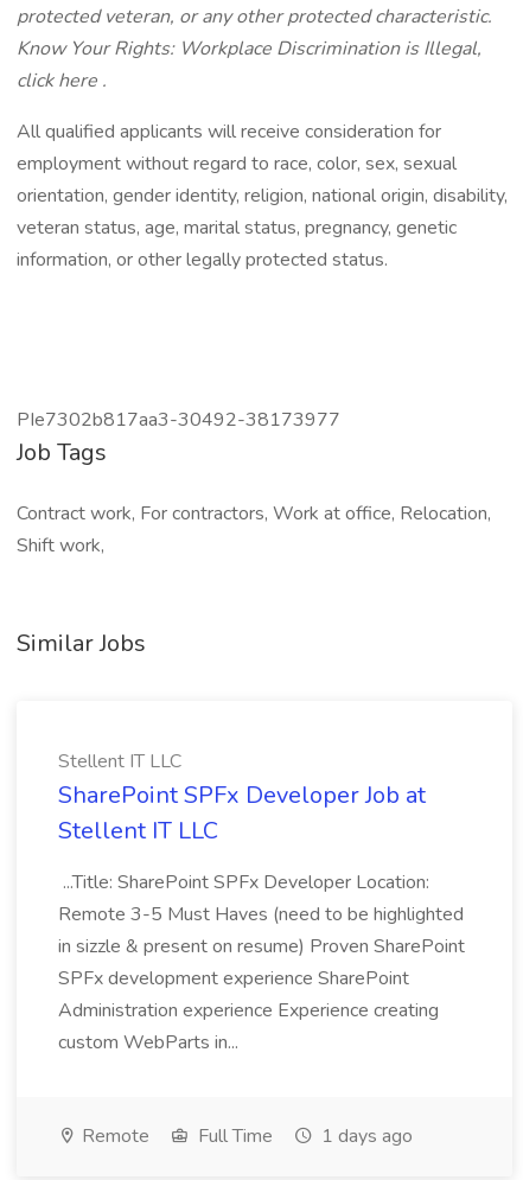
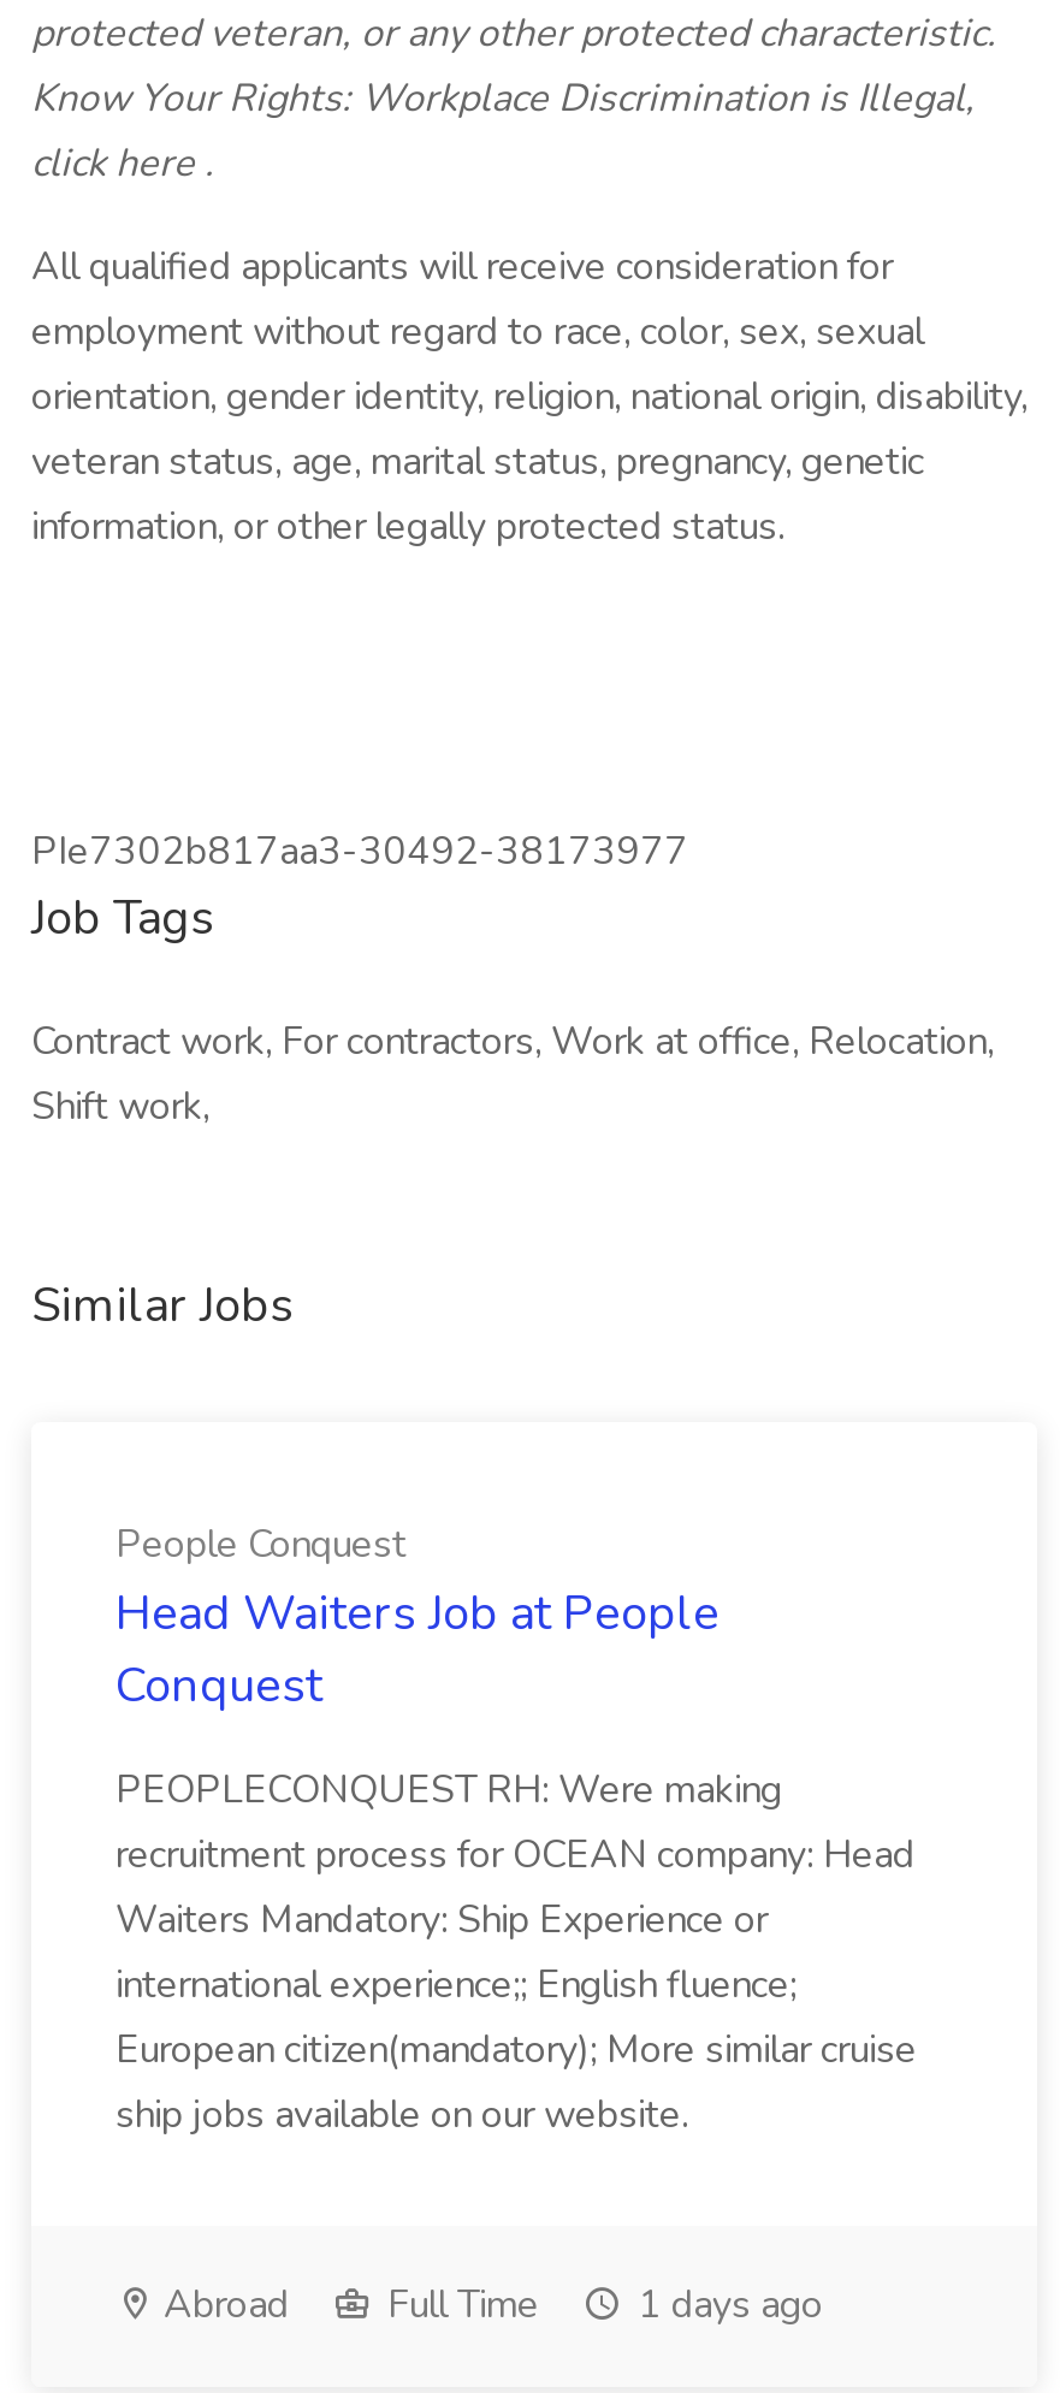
[58,748,426,847] Stellent IT LLC | SharePoint SPFx Developer Job at | Stellent IT LLC -> [116,1518,720,1718] People Conquest | Head Waiters Job at People | Conquest
[58,869,465,1055] ...Title: SharePoint SPFx Developer Location: | Remote 3-5 Must Haves (need to be highlighted | in sizzle & present on resume) Proven SharePoint | SPFx development experience SharePoint | Administration experience Experience creating | custom WebParts in... -> [116,1764,917,2142] PEOPLECONQUEST RH: Were making | recruitment process for OCEAN company: Head | Waiters Mandatory: Ship Experience or | international experience;; English fluence; | European citizen(mandatory); More similar cruise | ship jobs available on our website.
[77,1123,149,1149] Remote -> [154,2279,289,2332] Abroad

